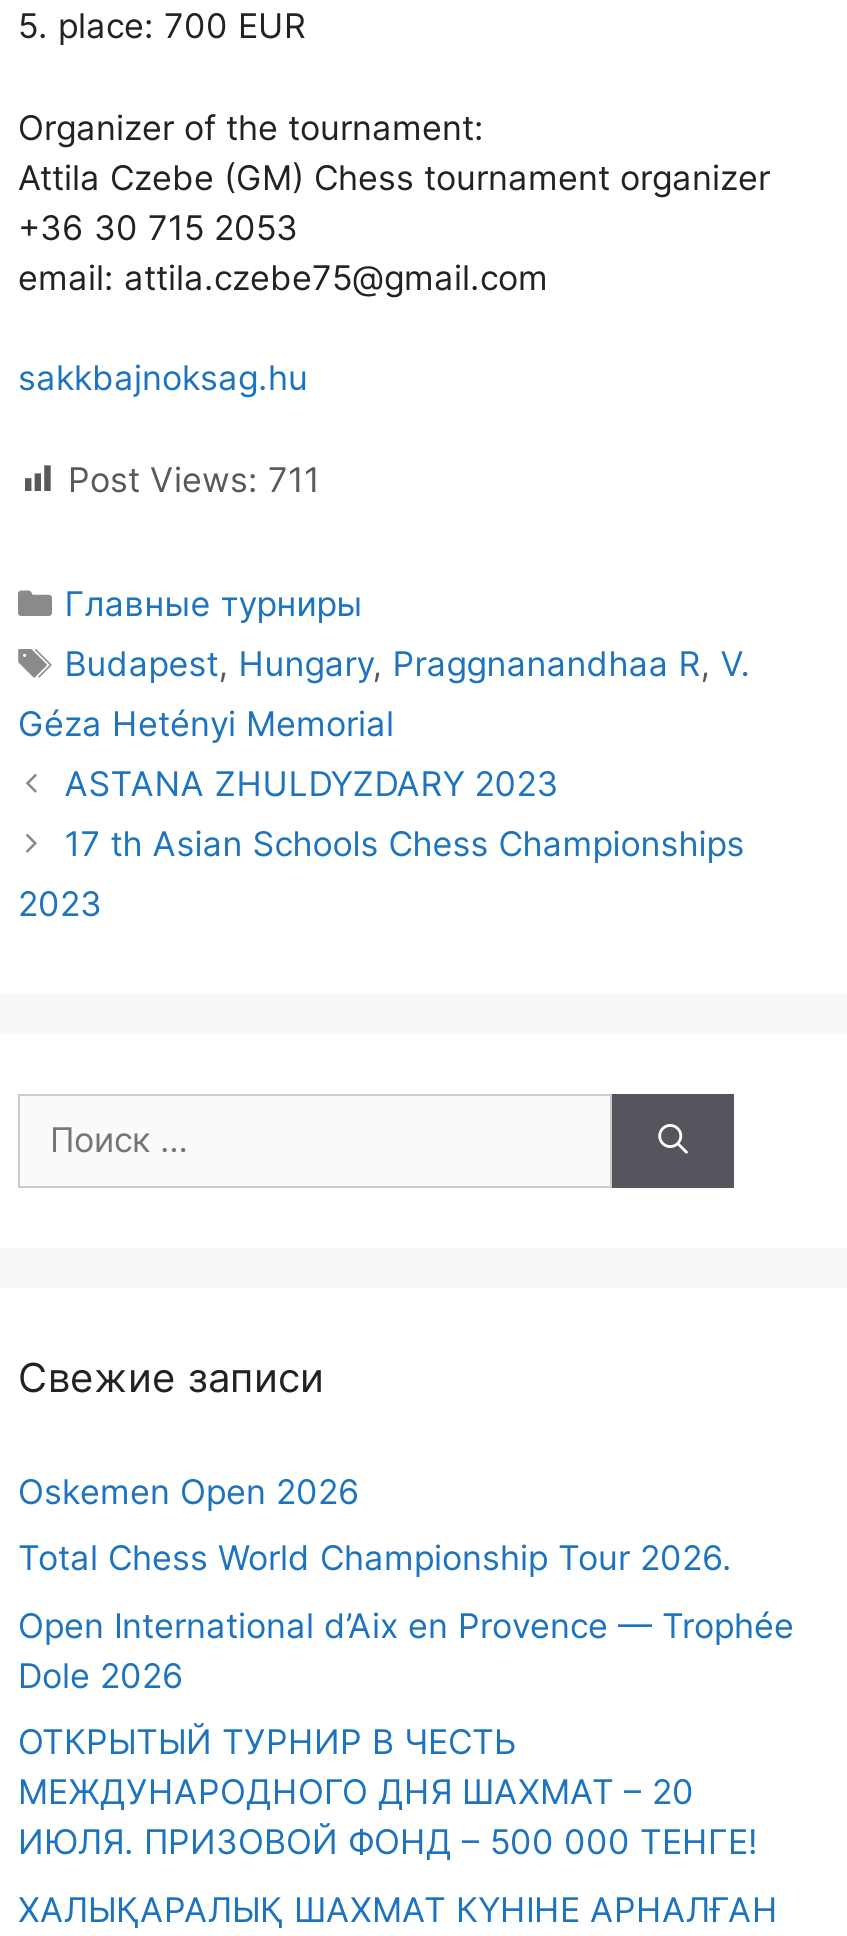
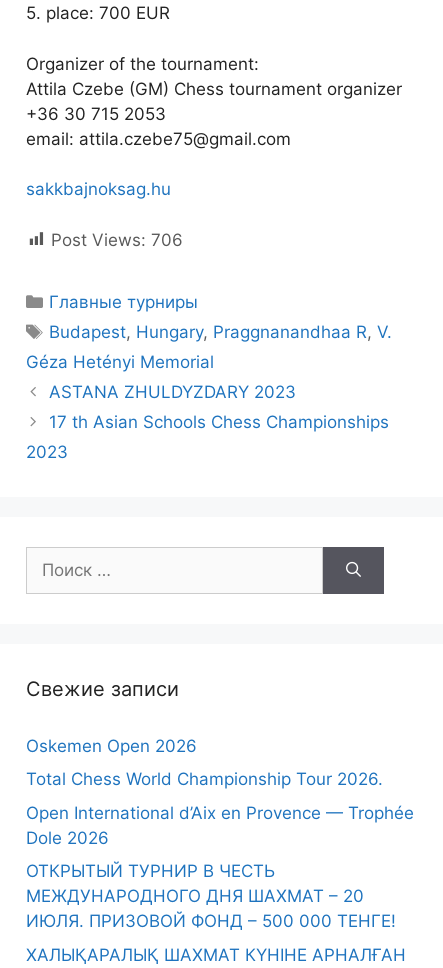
[68,459,320,499] Post Views: 711 -> [51,230,183,250] Post Views: 706

